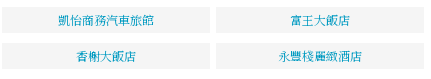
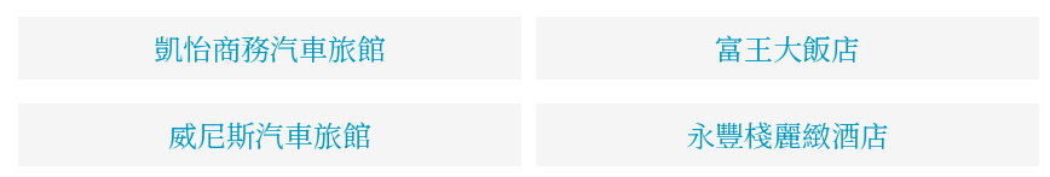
[76,47,136,64] 香榭大飯店 -> [168,114,371,155] 威尼斯汽車旅館

